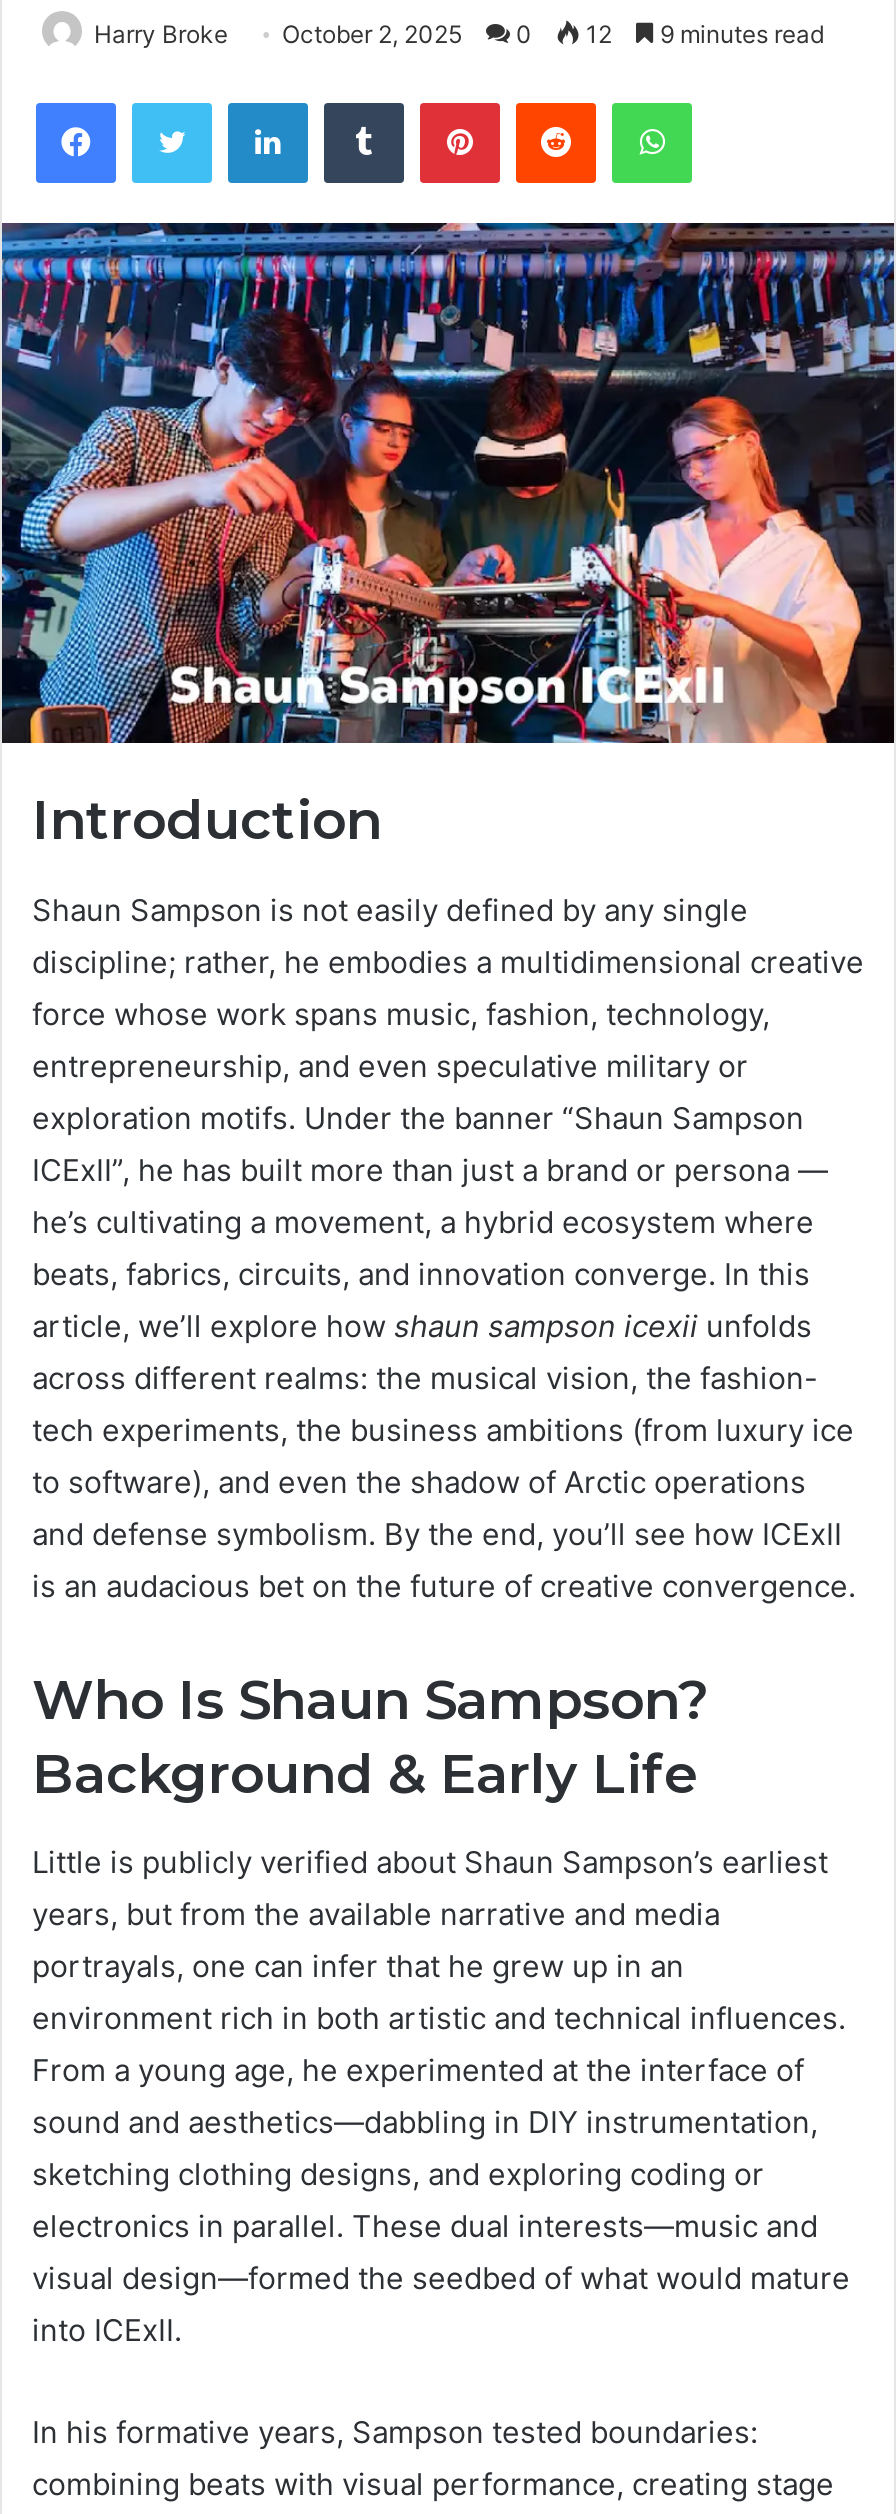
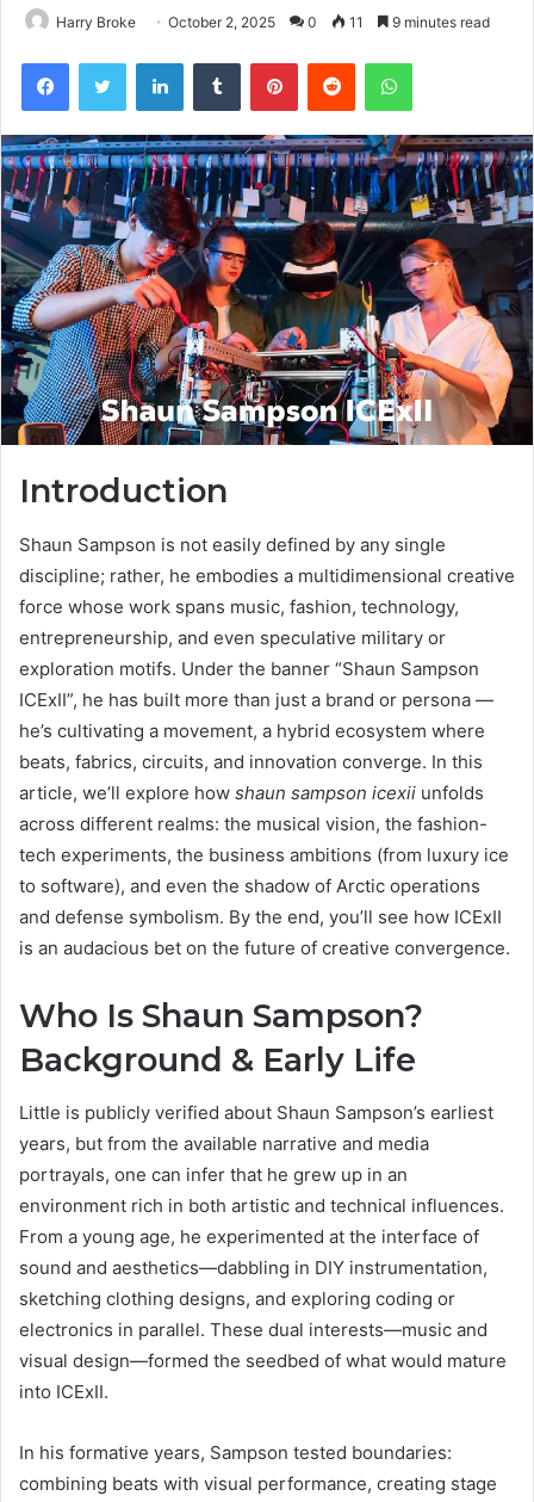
[94,19,824,49] Harry Broke October 2, 2025 0 12 9 minutes read -> [56,13,490,31] Harry Broke October 2, 2025 0 11 9 minutes read

